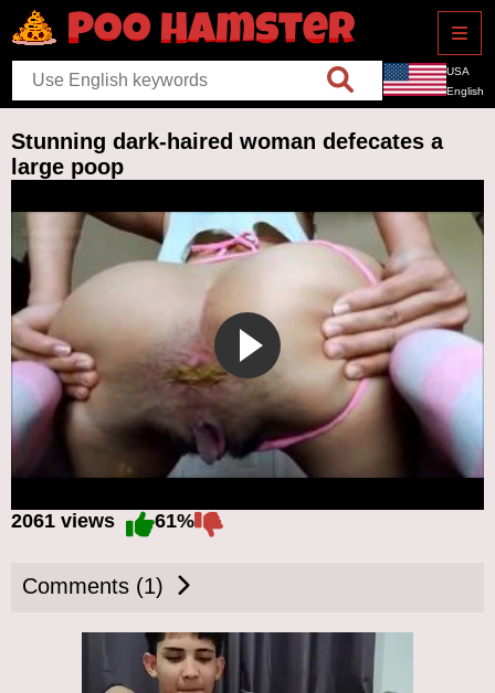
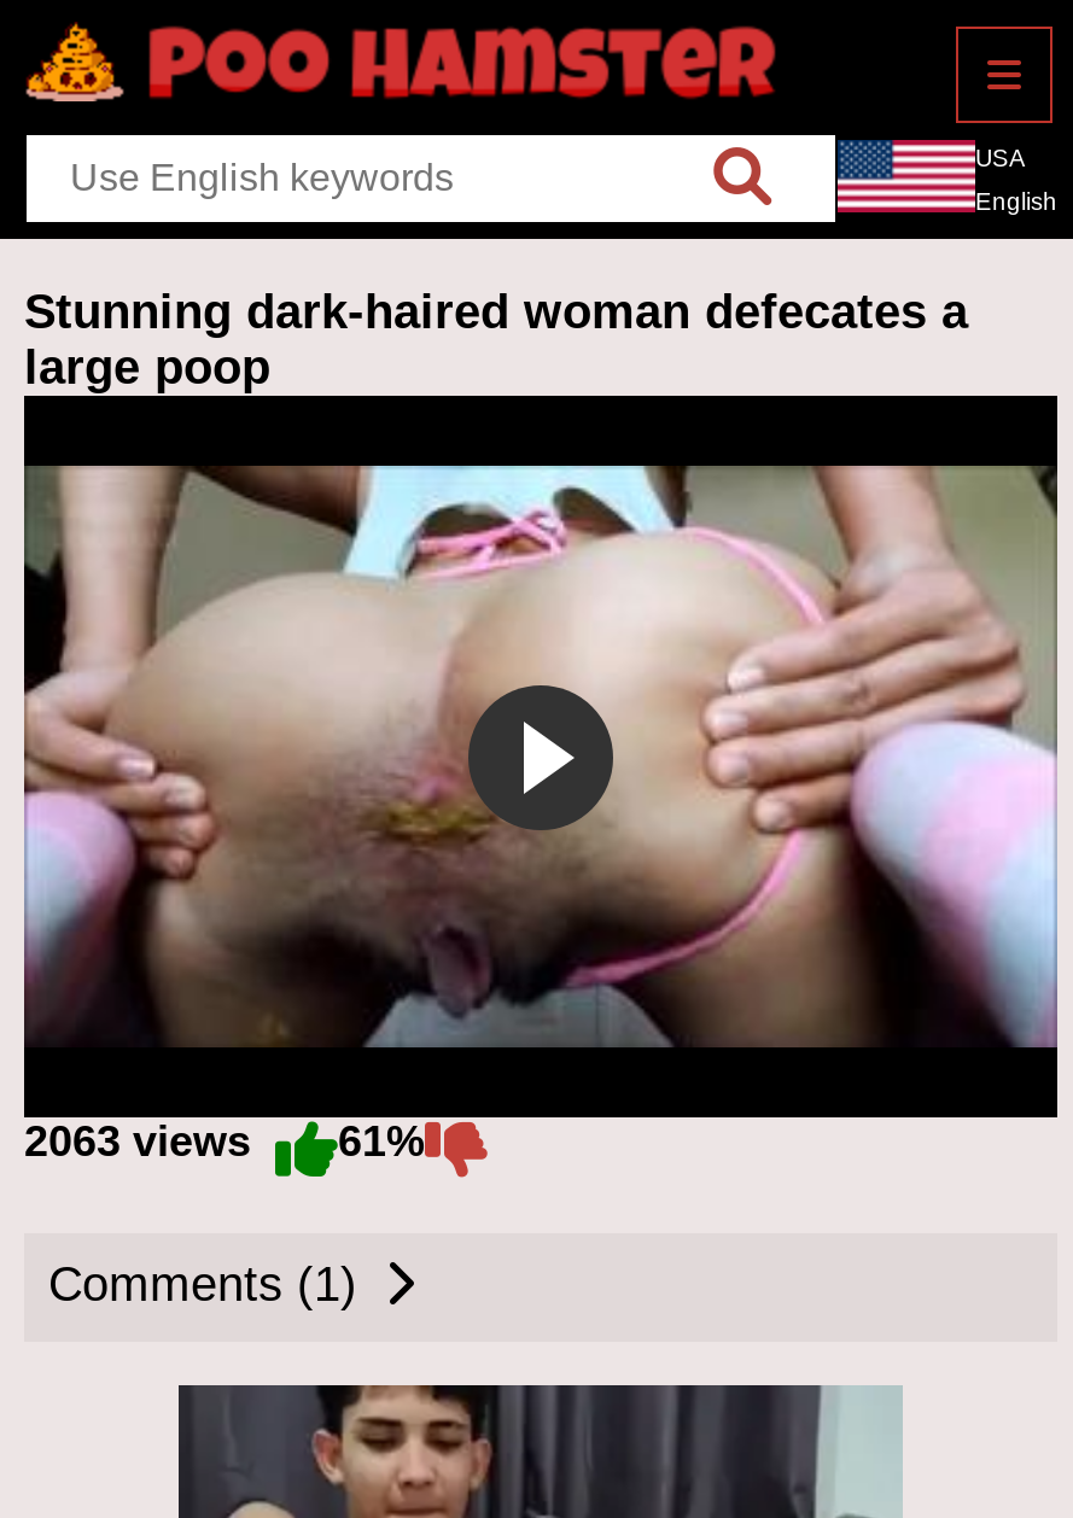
[11,510,194,532] 2061 views 61% -> [24,1117,425,1166] 2063 views 61%

